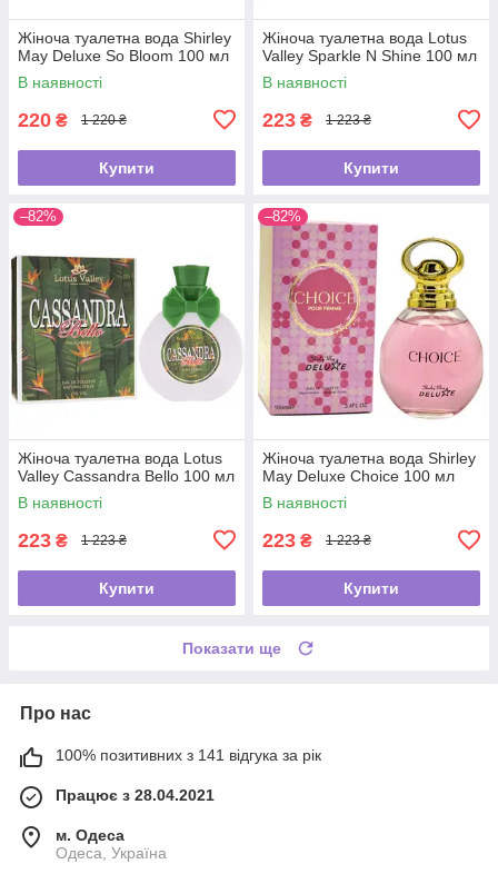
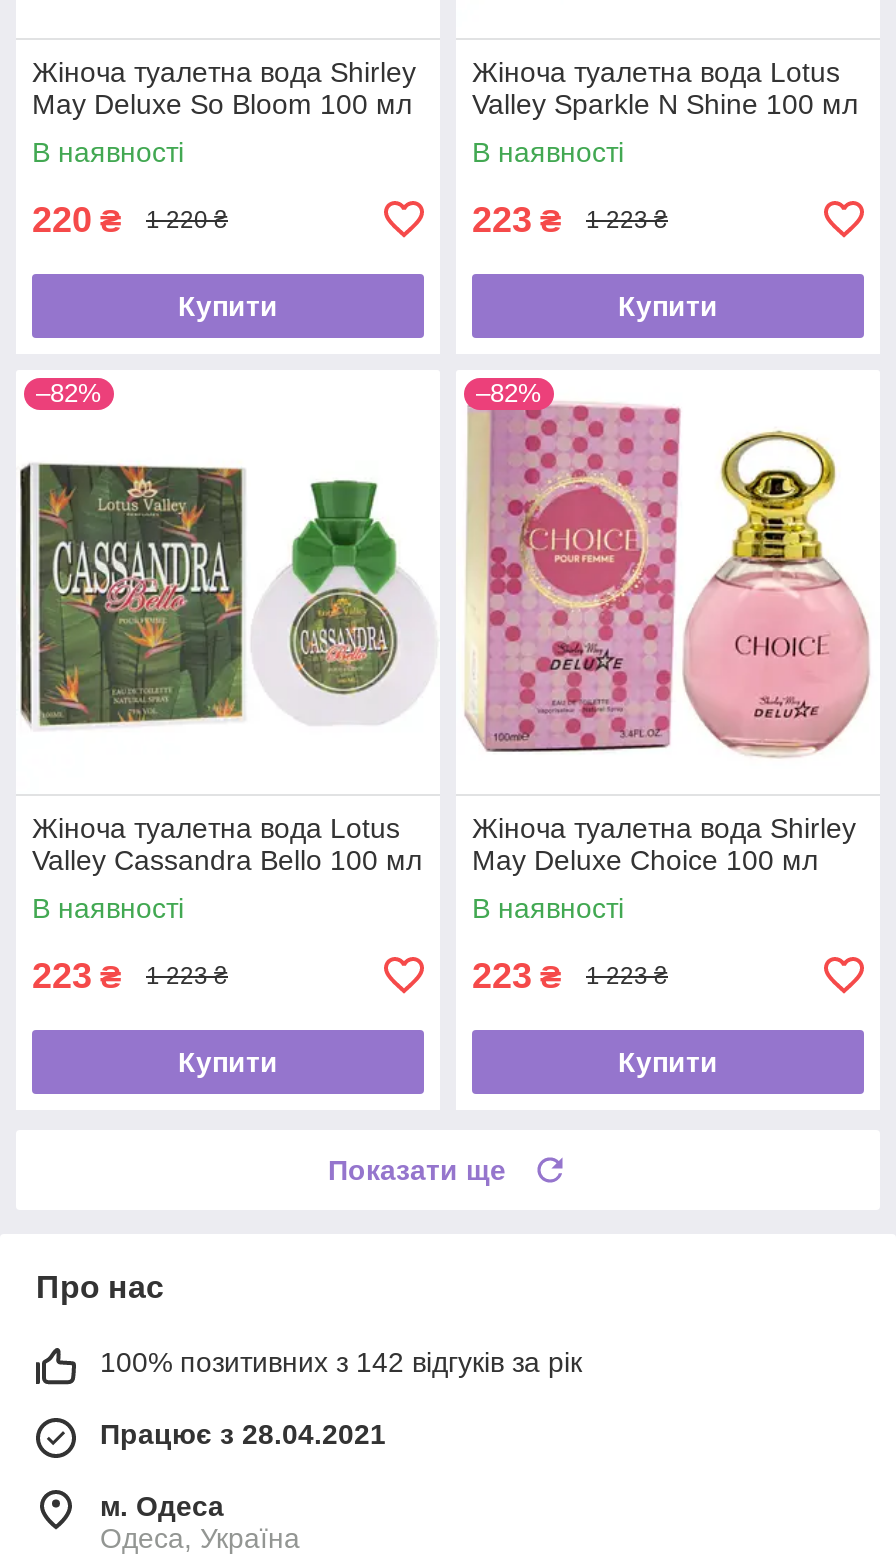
[56,746,321,764] 100% позитивних з 141 відгука за рік -> [100,1346,582,1378] 100% позитивних з 142 відгуків за рік

